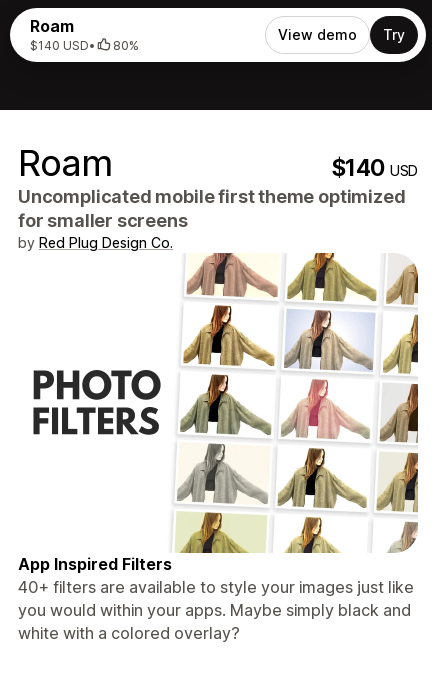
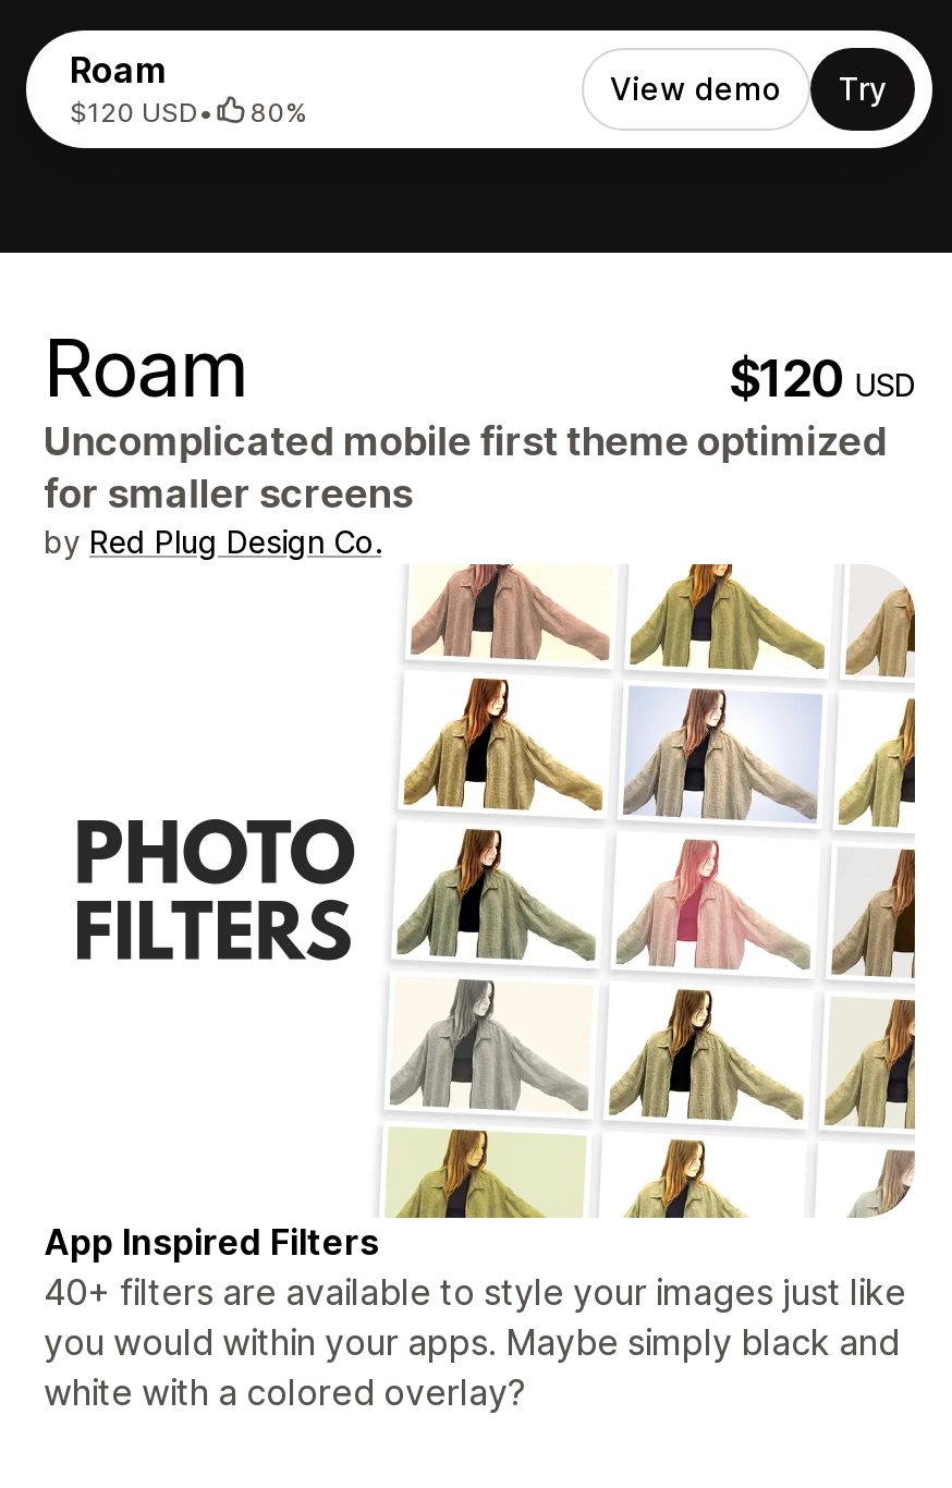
[30,37,139,52] $140 USD• 80% -> [70,95,307,127] $120 USD• 80%
[332,154,418,182] $140 USD -> [729,349,915,410] $120 USD

